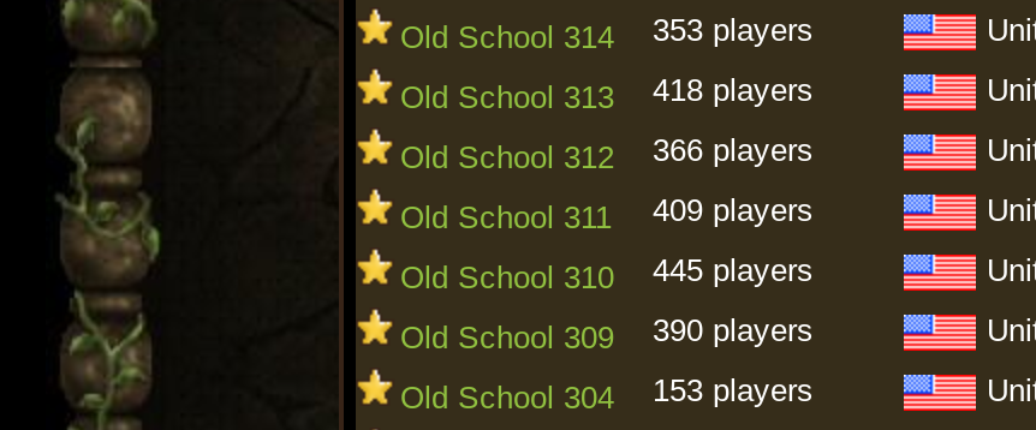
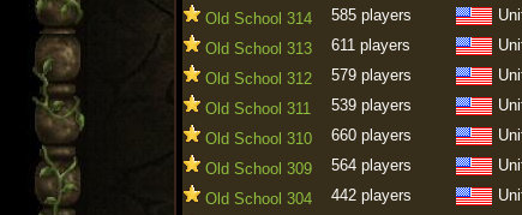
[400,12,814,55] Old School 314 353 players -> [205,6,411,28] Old School 314 585 players
[400,72,814,115] Old School 313 418 players -> [205,36,410,58] Old School 313 611 players
[400,132,814,175] Old School 312 366 players -> [205,66,411,88] Old School 312 579 players
[400,192,814,235] Old School 311 409 players -> [205,96,411,118] Old School 311 539 players
[400,252,814,295] Old School 310 445 players -> [205,126,411,148] Old School 310 660 players
[400,312,814,356] Old School 309 390 players -> [205,156,411,178] Old School 309 564 players
[400,372,814,416] Old School 304 153 players -> [205,186,411,208] Old School 304 442 players

